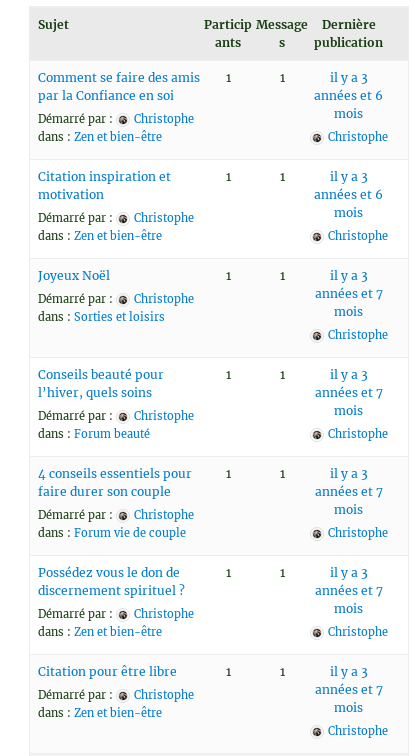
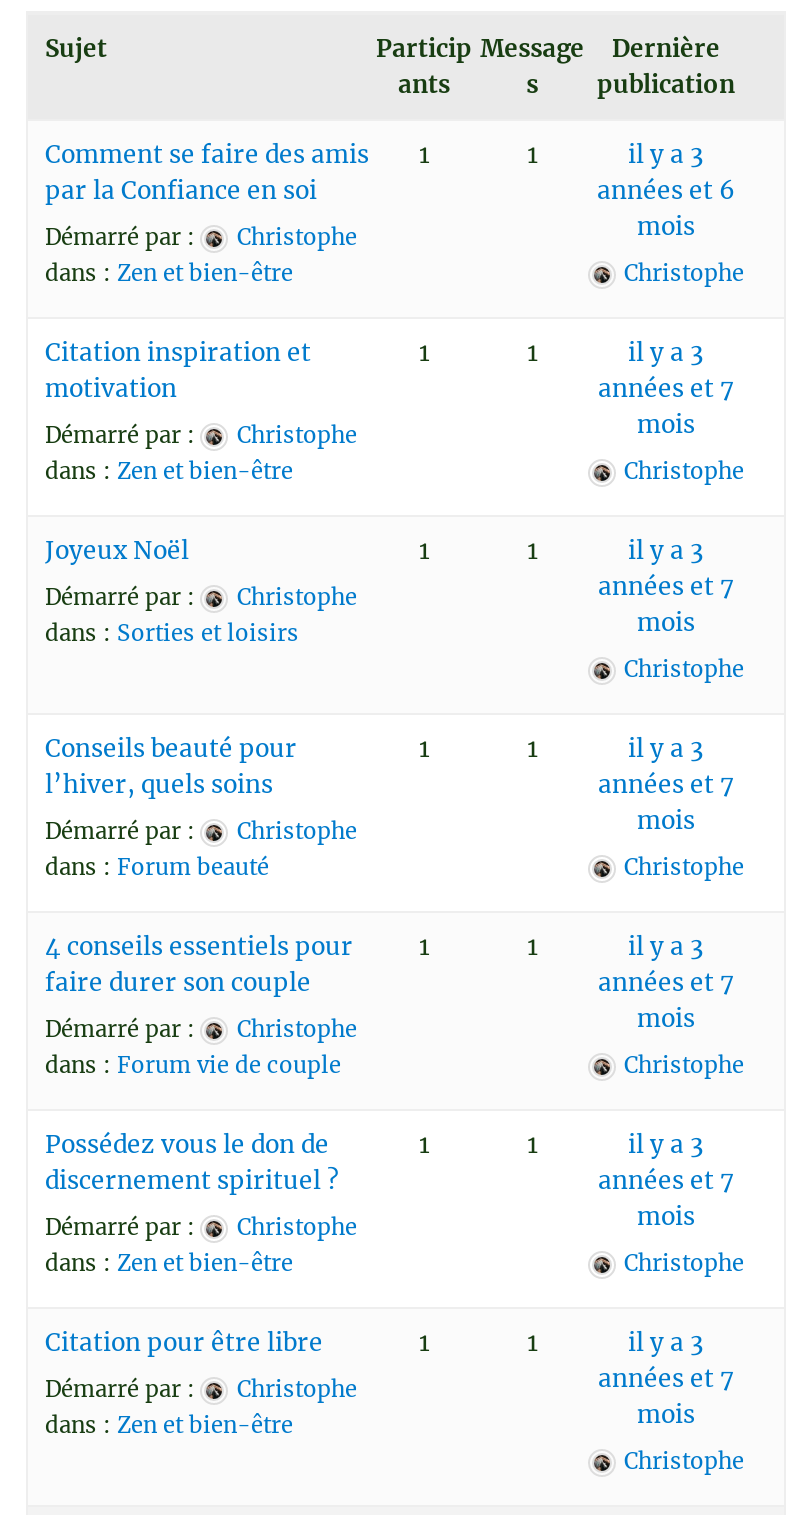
[314,187,383,202] années et 6 -> [598,373,734,403] années et 7

